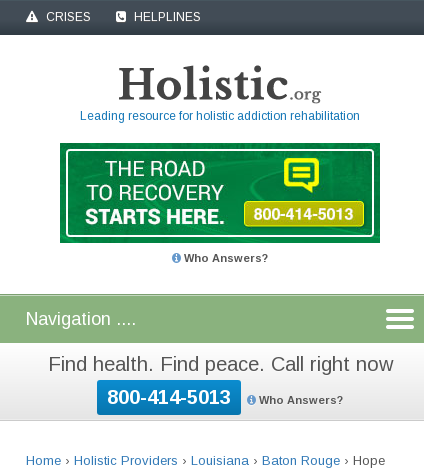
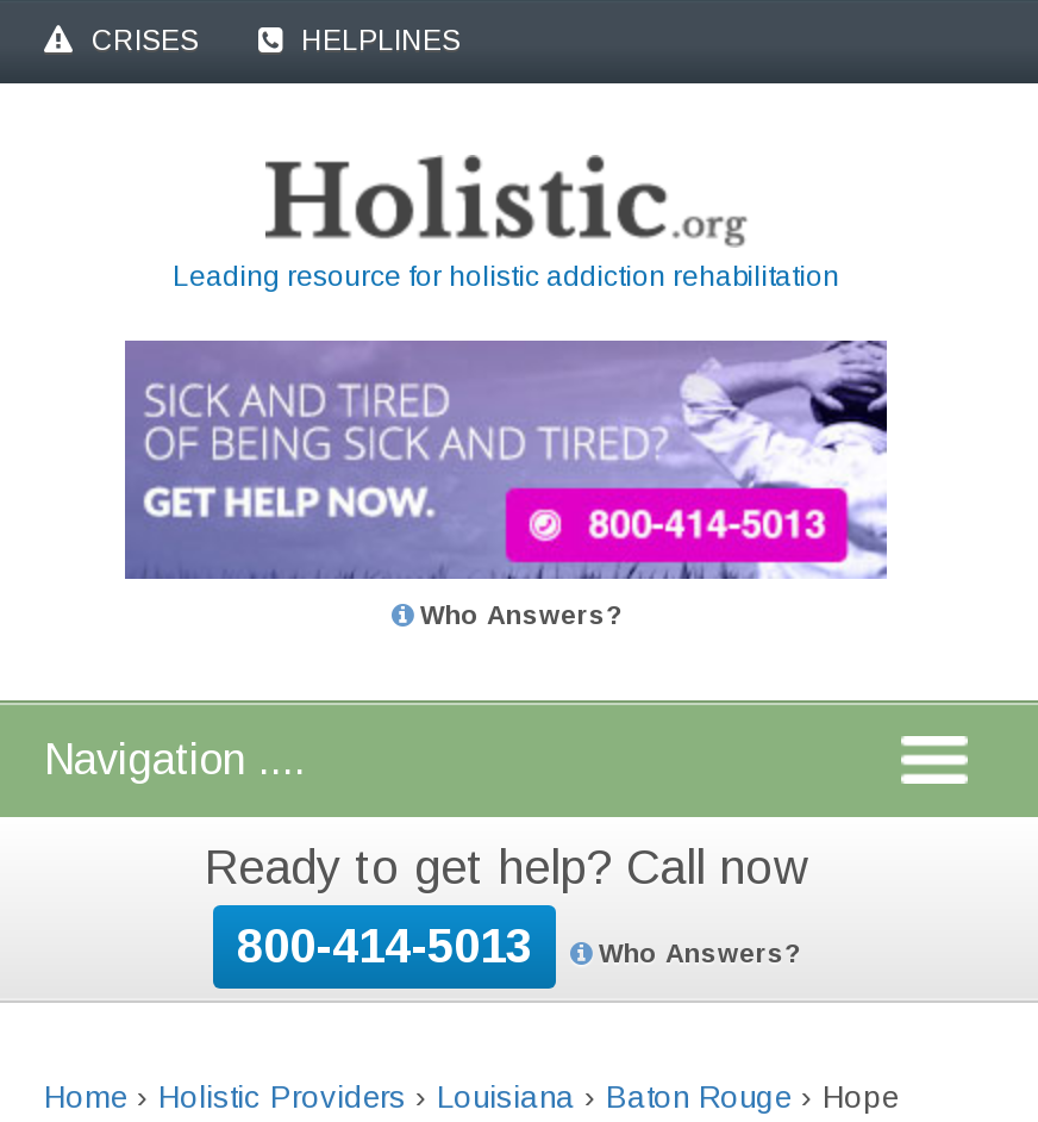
[59,142,381,244] [image] -> [123,338,889,581] [image]
[47,353,392,375] Find health. Find peace. Call right now -> [205,841,807,893] Ready to get help? Call now

